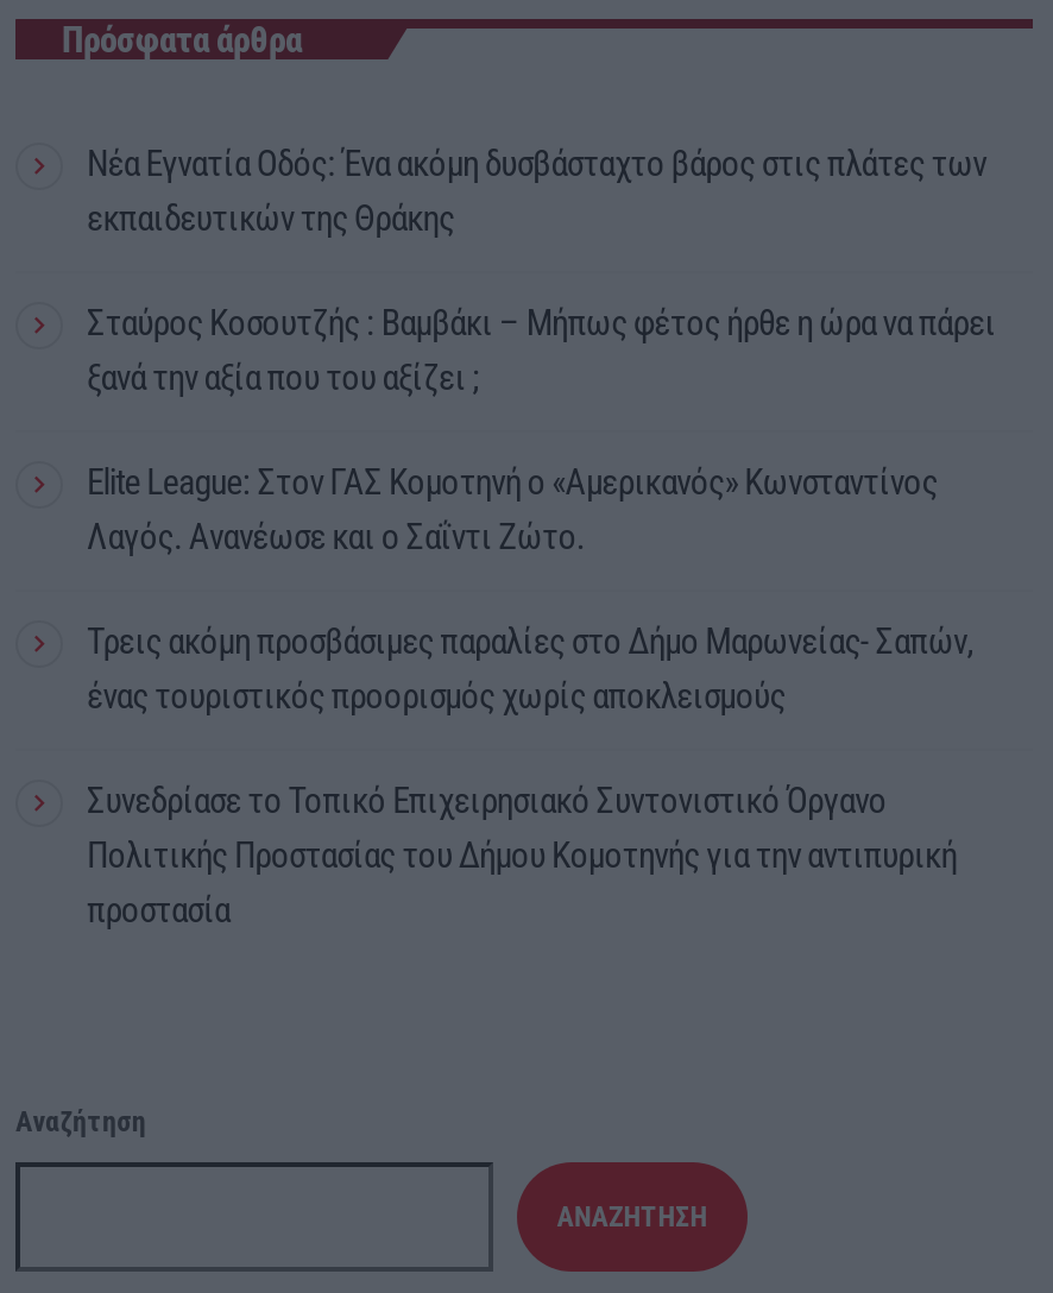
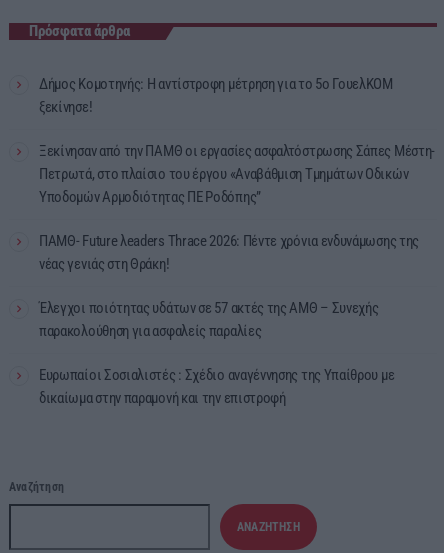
[87,142,986,240] Νέα Εγνατία Οδός: Ένα ακόμη δυσβάσταχτο βάρος στις πλάτες των | εκπαιδευτικών της Θράκης -> [39,75,393,116] Δήμος Κομοτηνής: Η αντίστροφη μέτρηση για το 5ο ΓουελΚΟΜ | ξεκίνησε!
[87,301,995,399] Σταύρος Κοσουτζής : Βαμβάκι – Μήπως φέτος ήρθε η ώρα να πάρει | ξανά την αξία που του αξίζει ; -> [39,142,435,206] Ξεκίνησαν από την ΠΑΜΘ οι εργασίες ασφαλτόστρωσης Σάπες Μέστη- | Πετρωτά, στο πλαίσιο του έργου «Αναβάθμιση Τμημάτων Οδικών | Υποδομών Αρμοδιότητας ΠΕ Ροδόπης”
[87,461,938,558] Elite League: Στον ΓΑΣ Κομοτηνή ο «Αμερικανός» Κωνσταντίνος | Λαγός. Ανανέωσε και ο Σαΐντι Ζώτο. -> [39,232,419,273] ΠΑΜΘ- Future λeaders Thrace 2026: Πέντε χρόνια ενδυνάμωσης της | νέας γενιάς στη Θράκη!
[87,620,973,717] Τρεις ακόμη προσβάσιμες παραλίες στο Δήμο Μαρωνείας- Σαπών, | ένας τουριστικός προορισμός χωρίς αποκλεισμούς -> [39,299,378,340] Έλεγχοι ποιότητας υδάτων σε 57 ακτές της ΑΜΘ – Συνεχής | παρακολούθηση για ασφαλείς παραλίες
[87,779,957,931] Συνεδρίασε το Τοπικό Επιχειρησιακό Συντονιστικό Όργανο | Πολιτικής Προστασίας του Δήμου Κομοτηνής για την αντιπυρική | προστασία -> [39,366,394,407] Ευρωπαίοι Σοσιαλιστές : Σχέδιο αναγέννησης της Υπαίθρου με | δικαίωμα στην παραμονή και την επιστροφή

